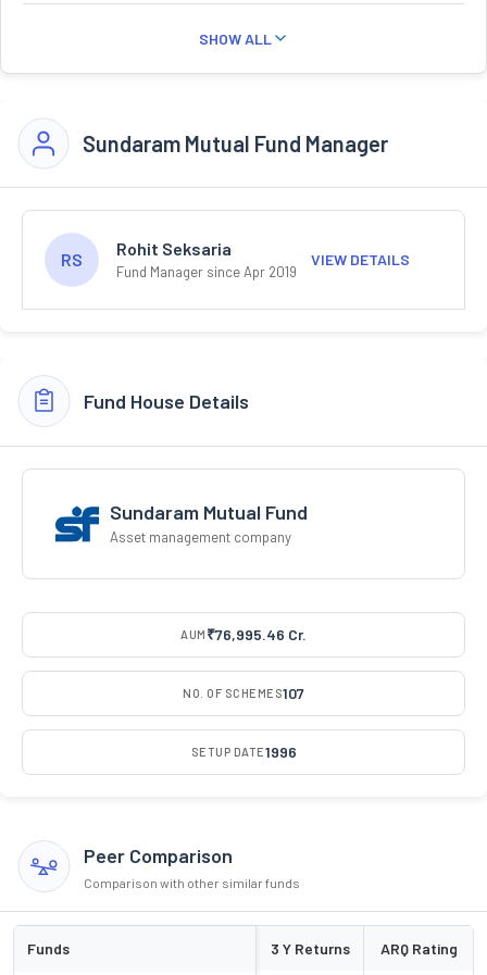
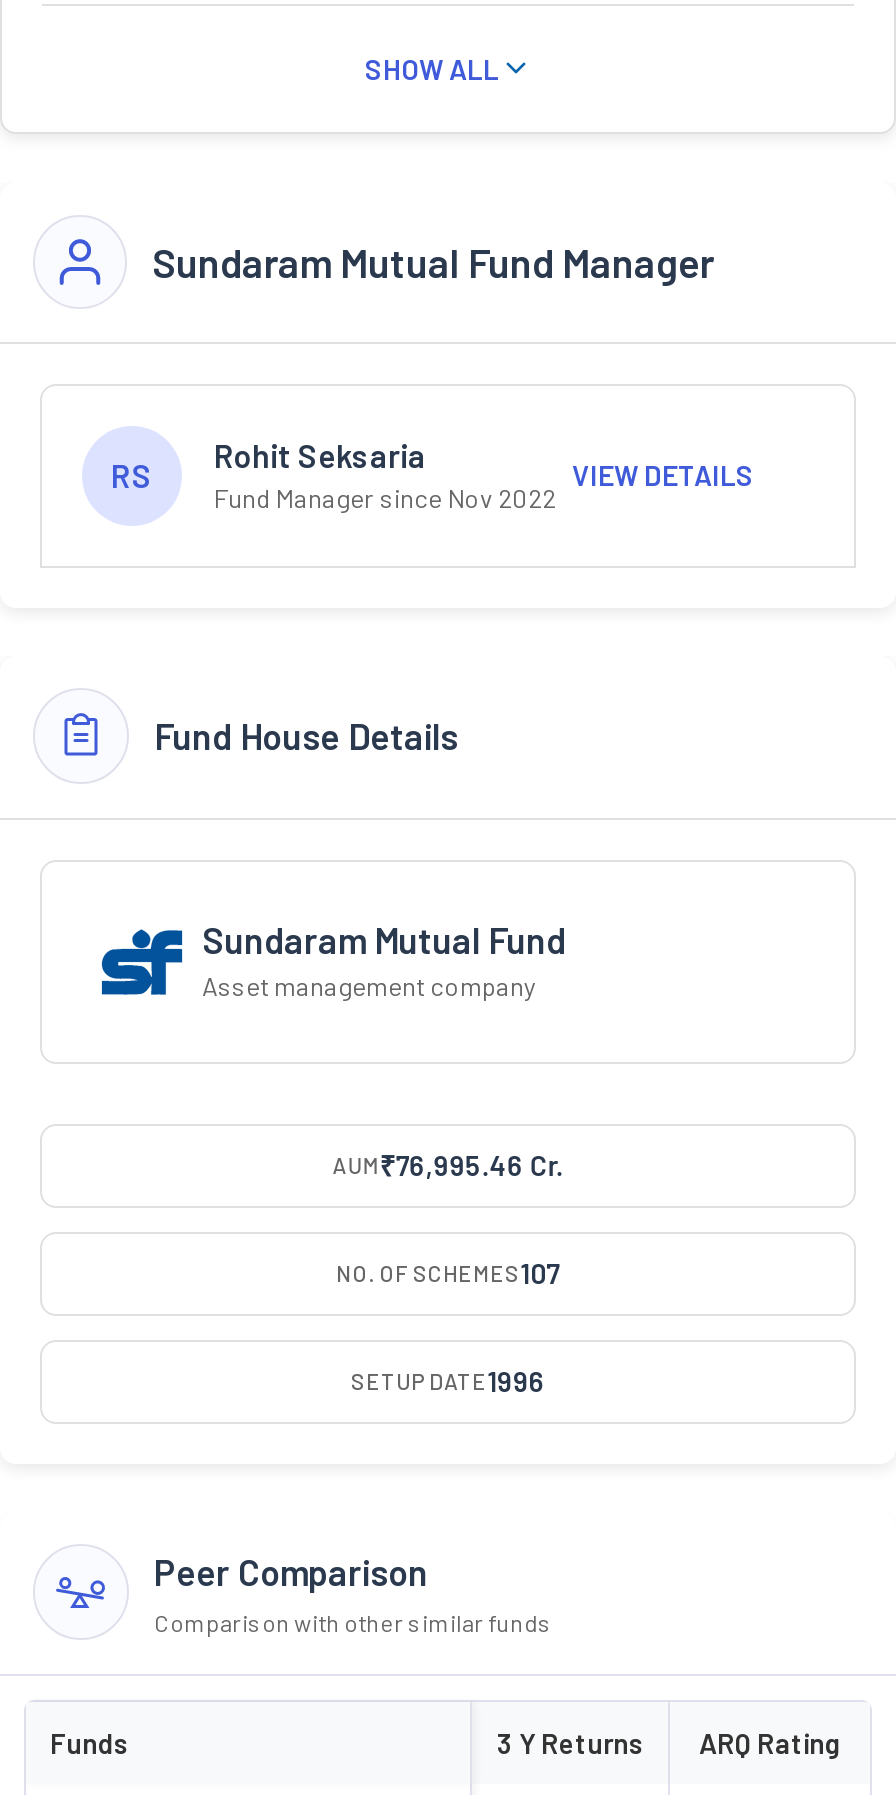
[116,263,297,281] Fund Manager since Apr 2019 -> [214,483,556,515] Fund Manager since Nov 2022

